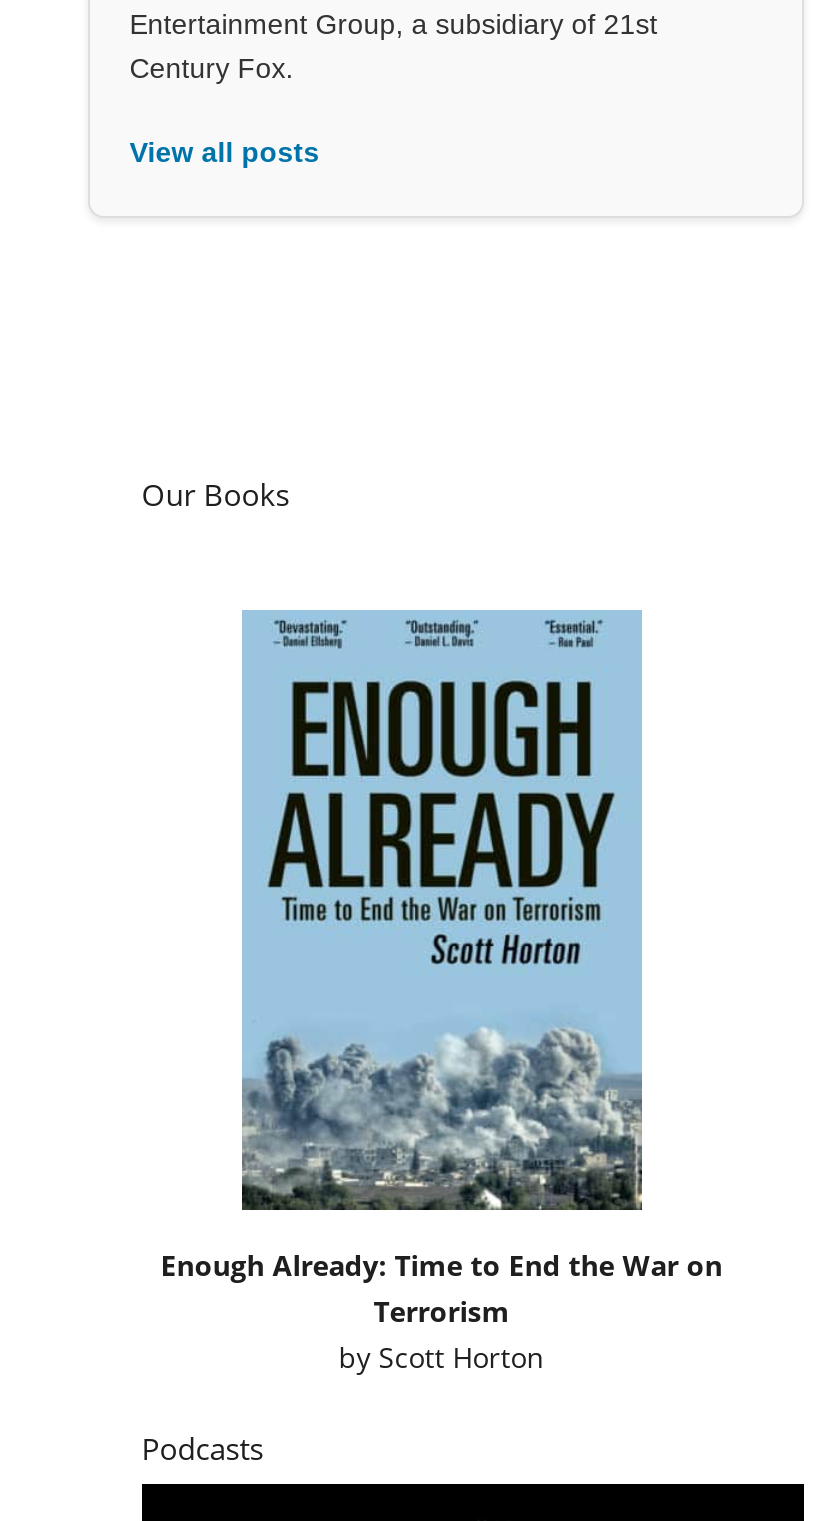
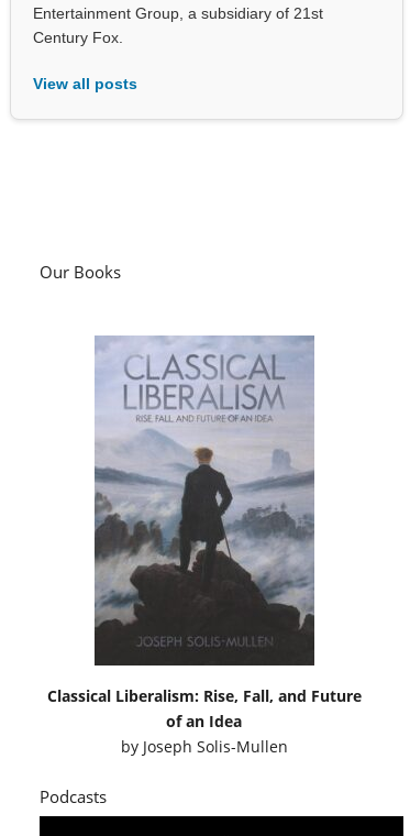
[161,610,723,1376] [image] | Enough Already: Time to End the War on | Terrorism | by Scott Horton -> [47,337,361,756] [image] | Classical Liberalism: Rise, Fall, and Future | of an Idea | by Joseph Solis-Mullen

